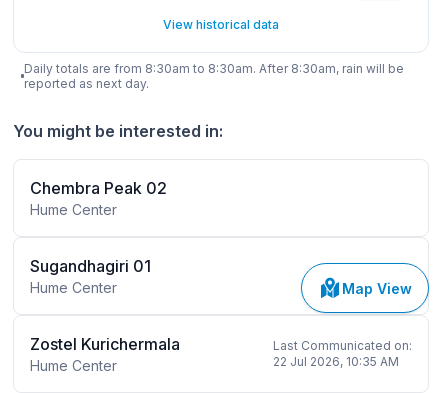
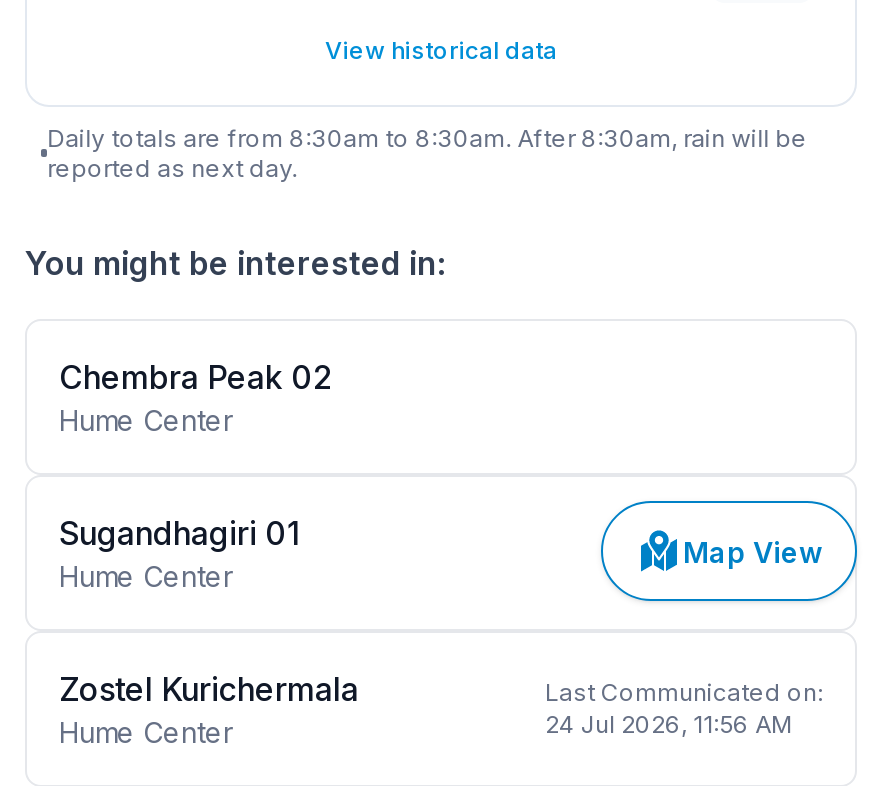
[273,354,399,369] 22 Jul 2026, 10:35 AM -> [545,709,793,739] 24 Jul 2026, 11:56 AM

